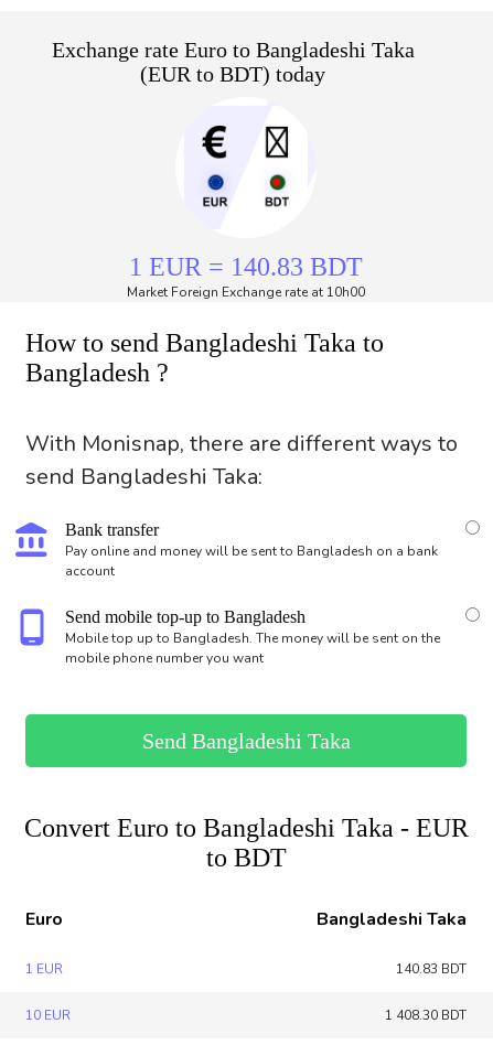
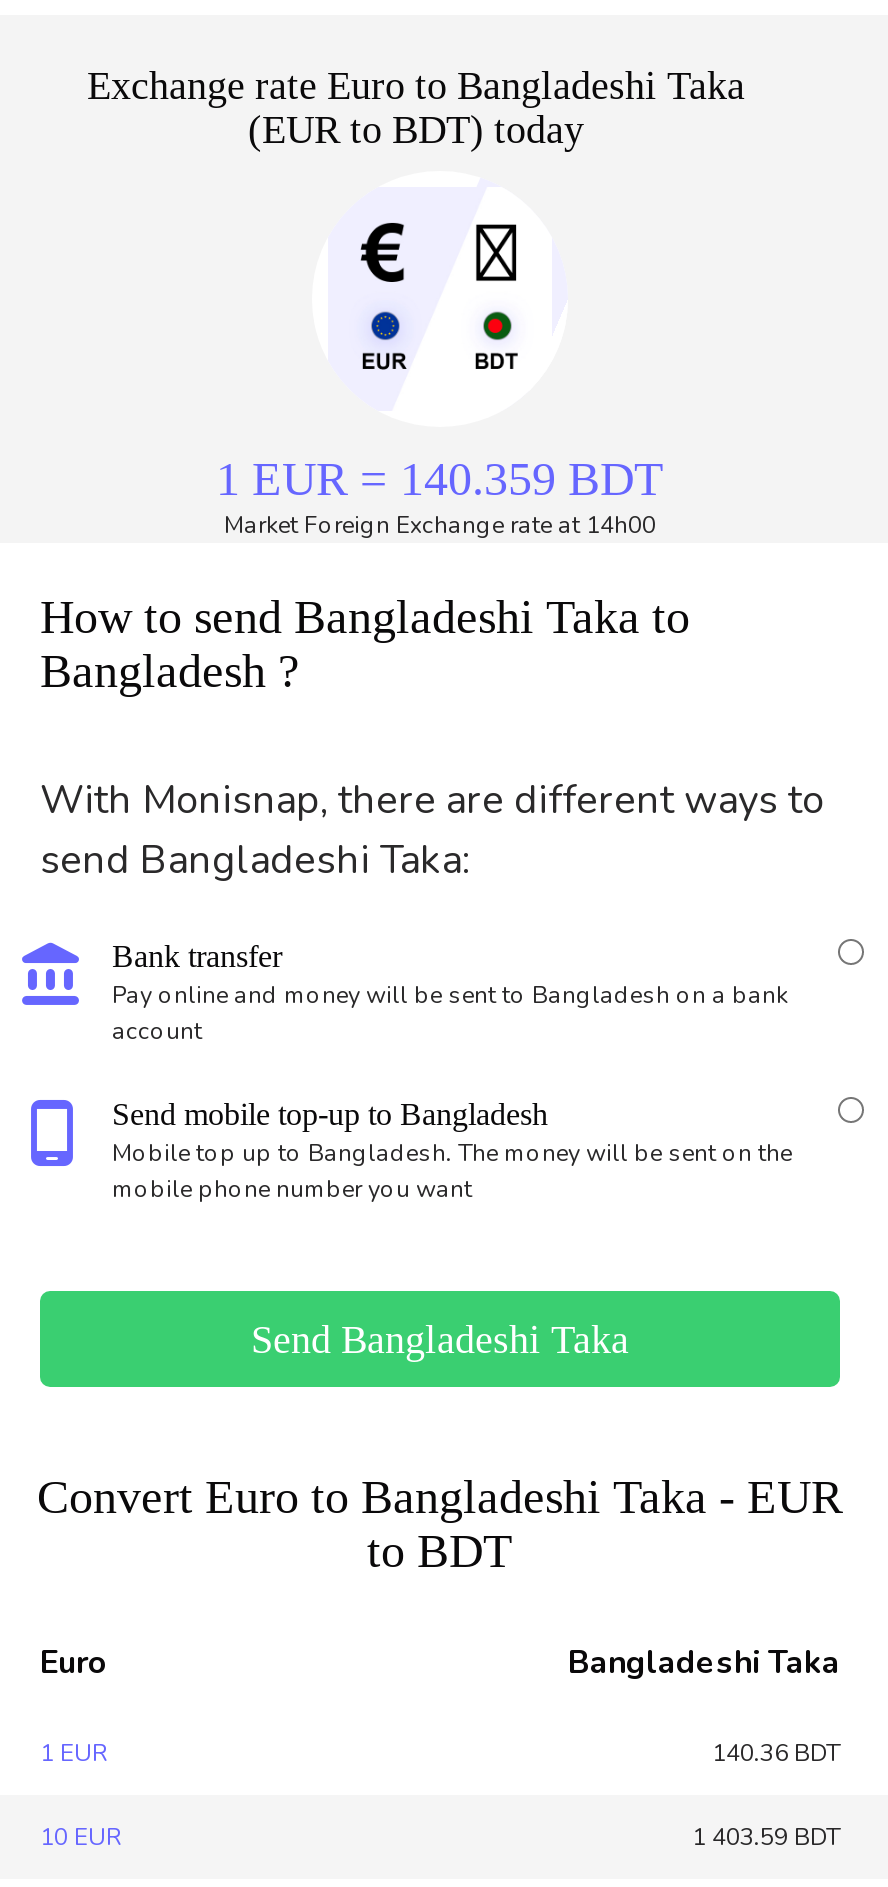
[129,252,363,281] 1 EUR = 140.83 BDT -> [216,453,664,505] 1 EUR = 140.359 BDT
[127,283,365,301] Market Foreign Exchange rate at 10h00 -> [224,509,656,541] Market Foreign Exchange rate at 14h00
[396,960,467,978] 140.83 BDT -> [712,1737,840,1769] 140.36 BDT
[385,1006,467,1024] 1 408.30 BDT -> [692,1821,840,1853] 1 403.59 BDT

